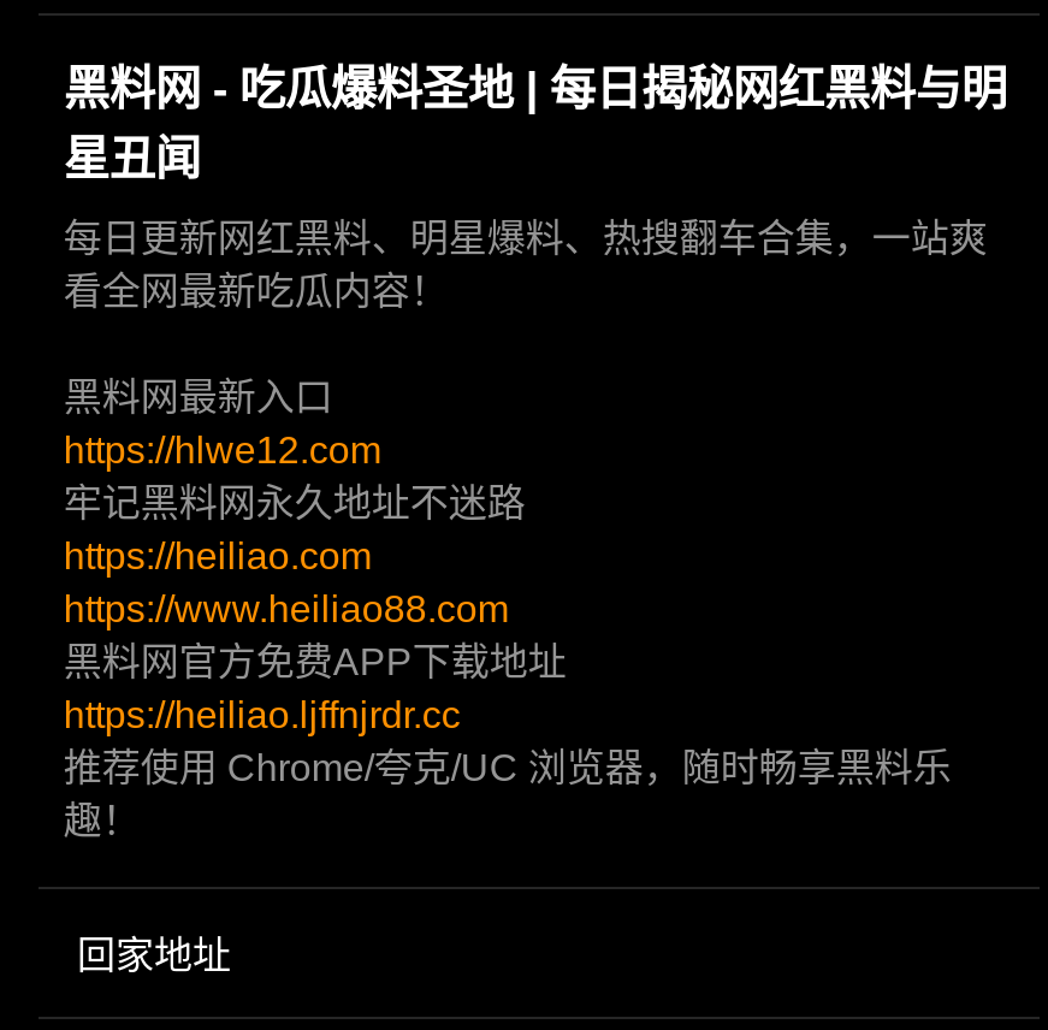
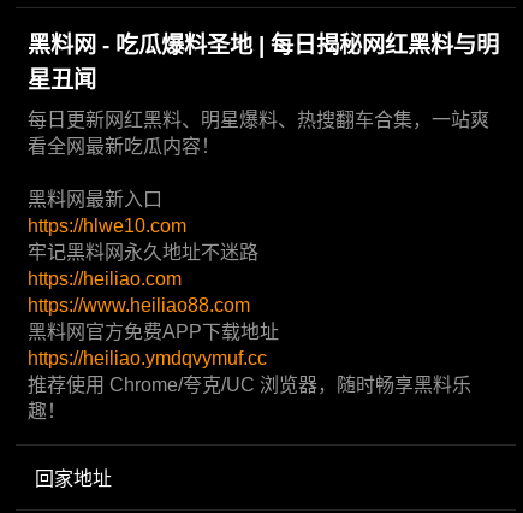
[64,430,381,470] https://hlwe12.com -> [28,216,187,236] https://hlwe10.com
[64,694,461,735] https://heiliao.ljffnjrdr.cc -> [28,348,267,368] https://heiliao.ymdqvymuf.cc

